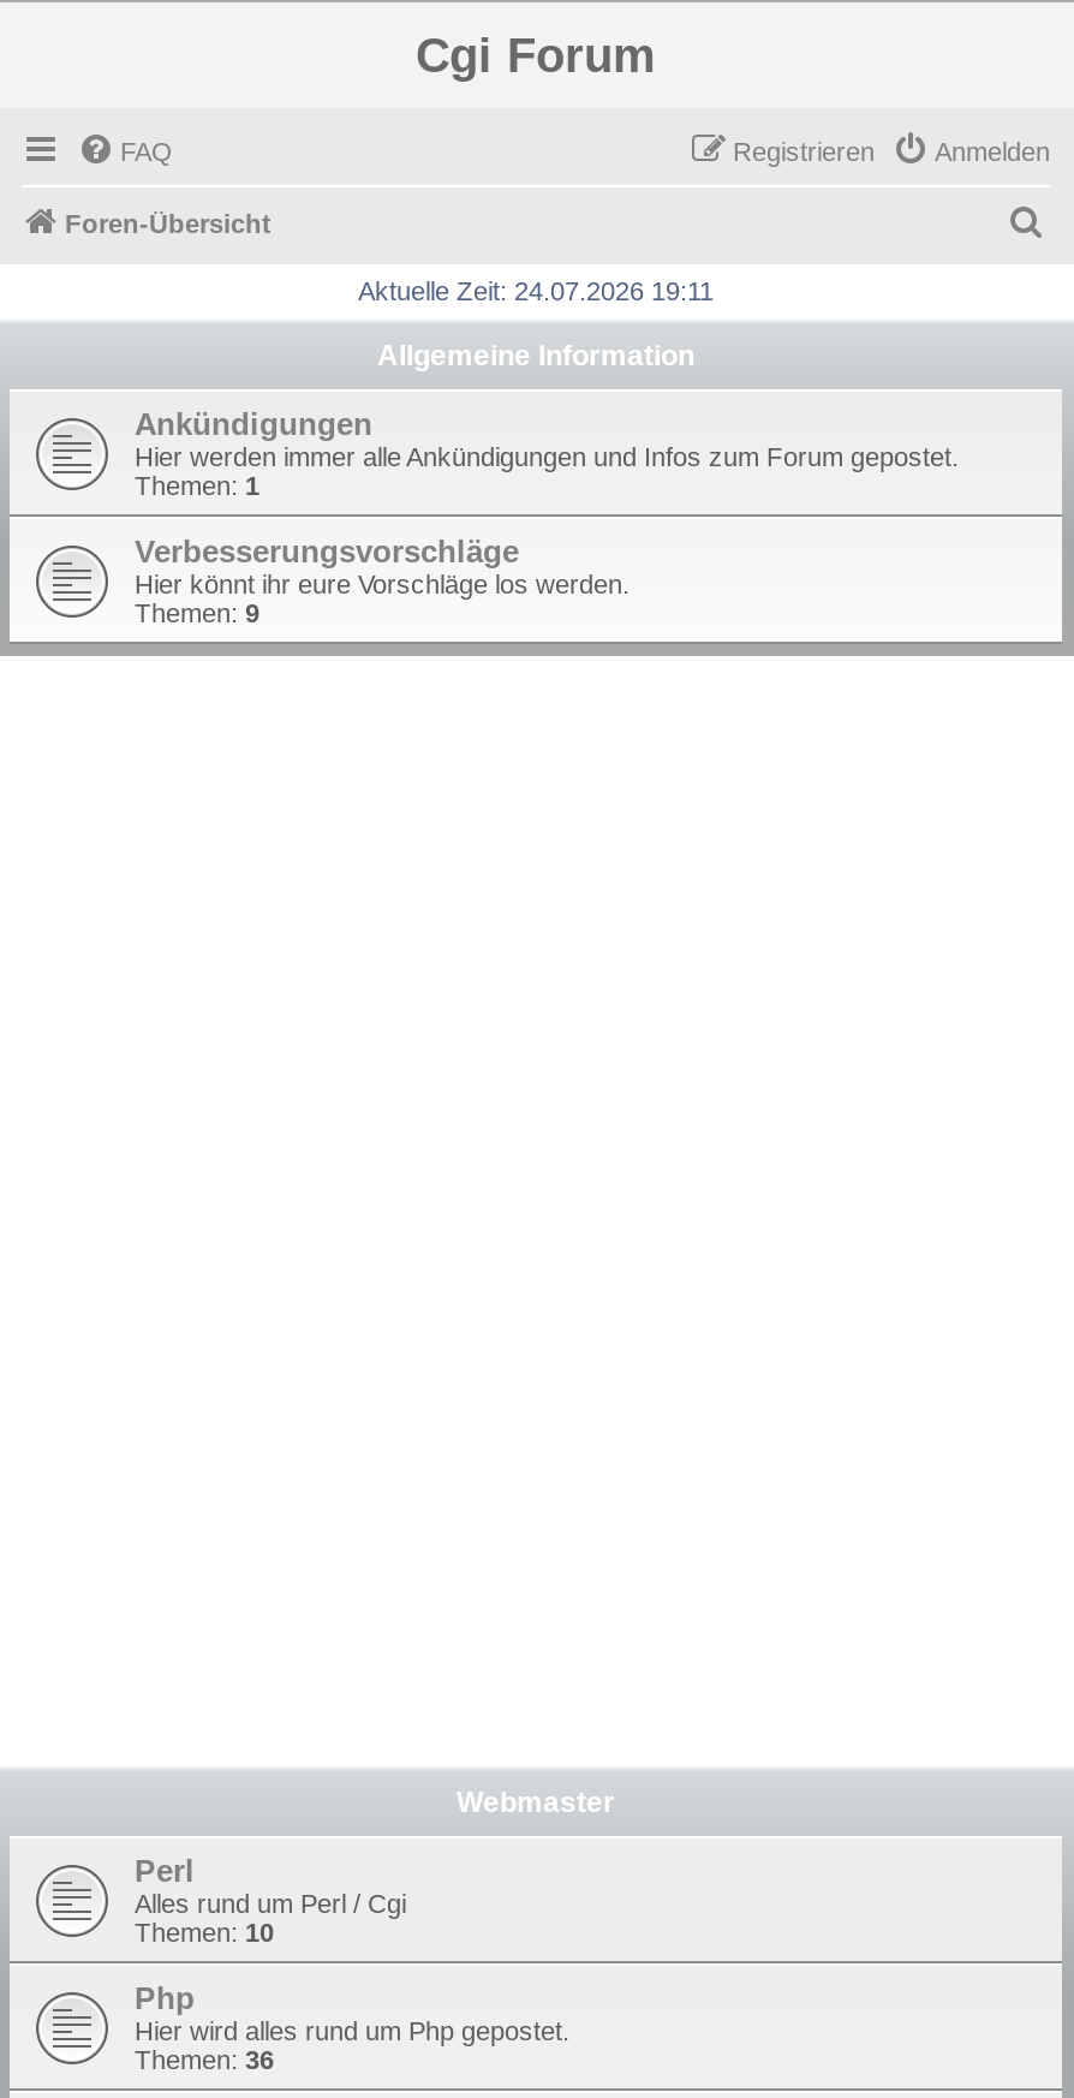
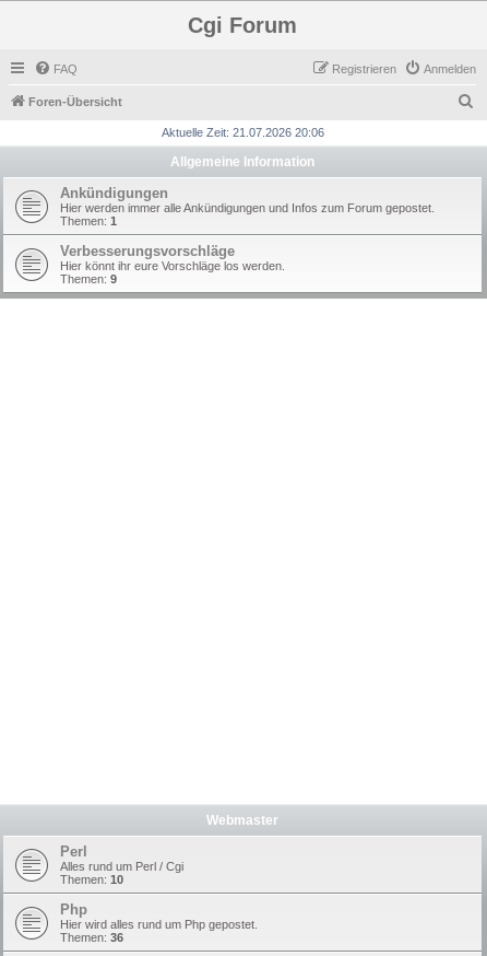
[358,276,714,305] Aktuelle Zeit: 24.07.2026 19:11 -> [161,126,324,139] Aktuelle Zeit: 21.07.2026 20:06

